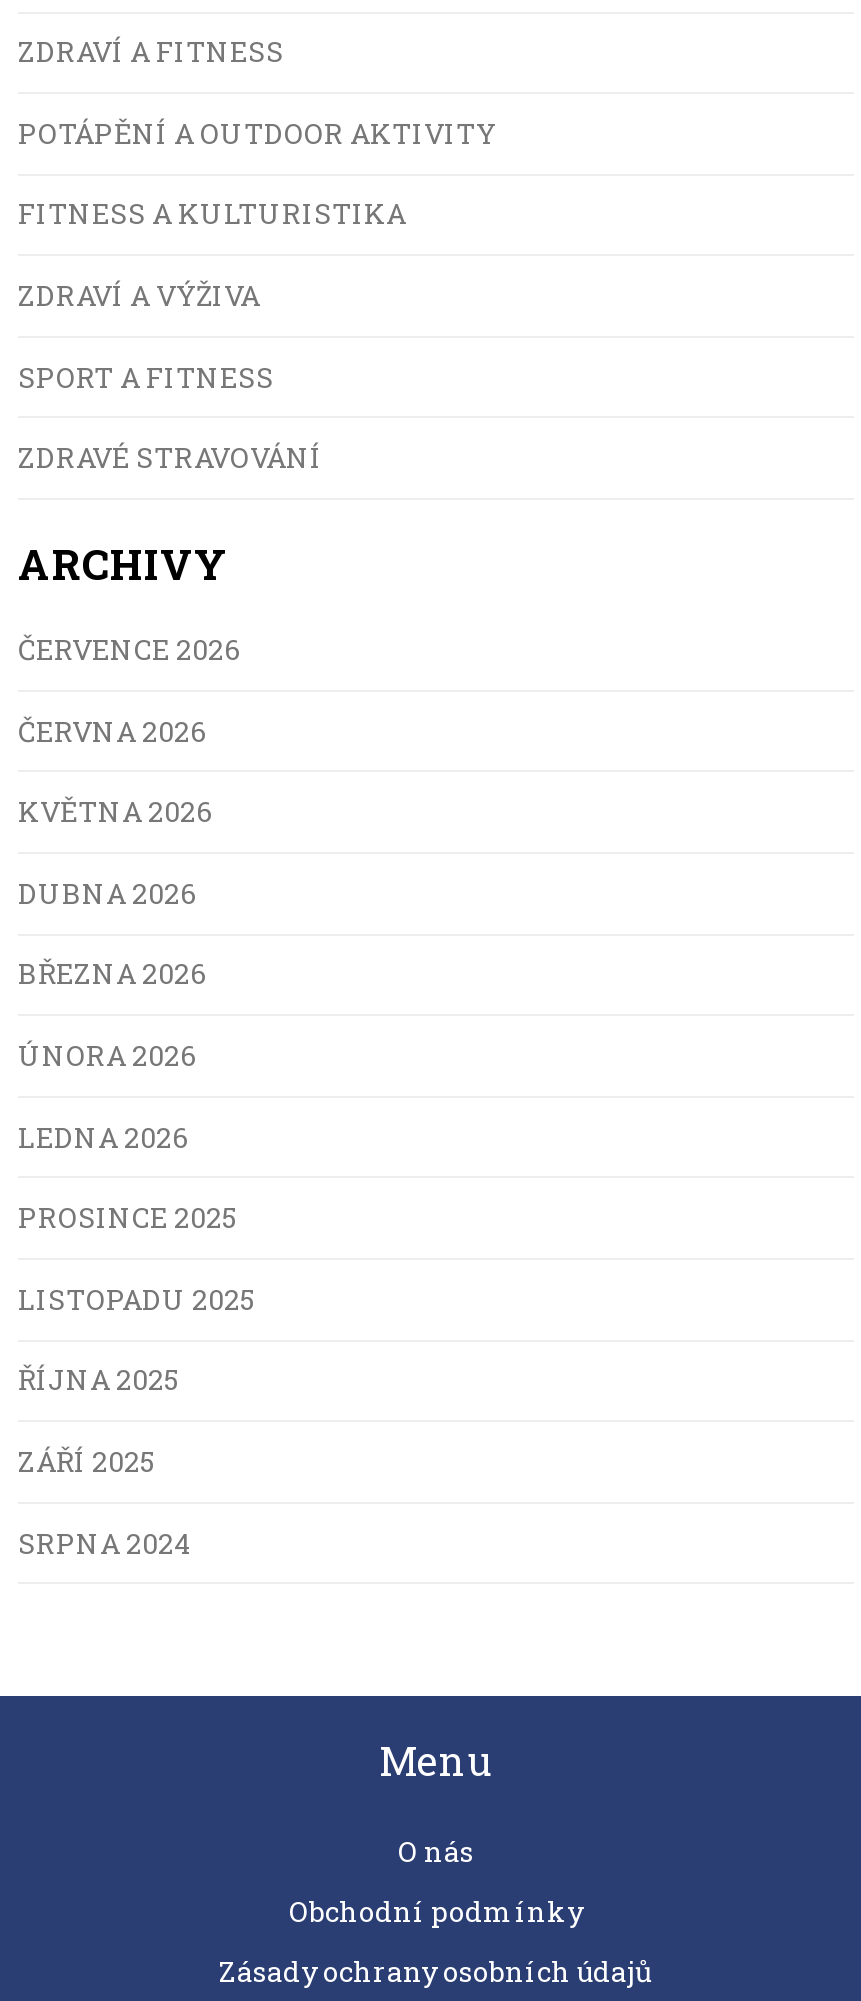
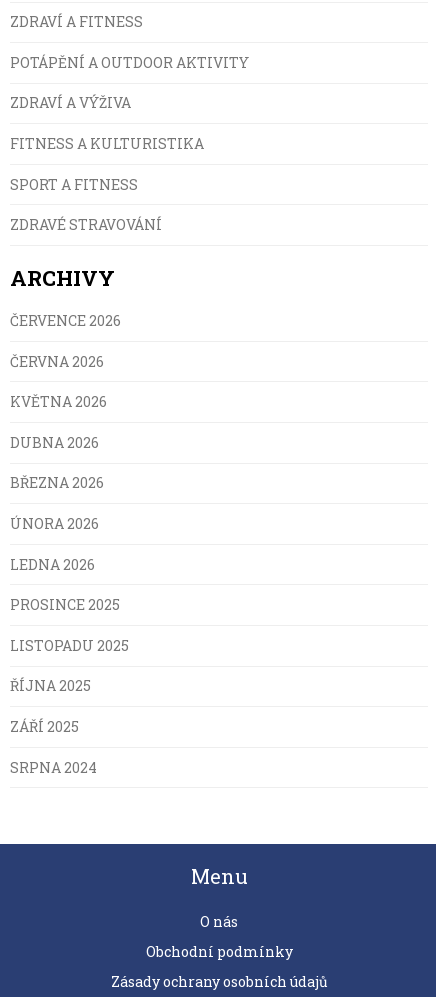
moved [18,195,406,233] -> [10,134,204,153]: FITNESS A KULTURISTIKA
moved [18,276,260,314] -> [10,93,131,112]: ZDRAVÍ A VÝŽIVA

